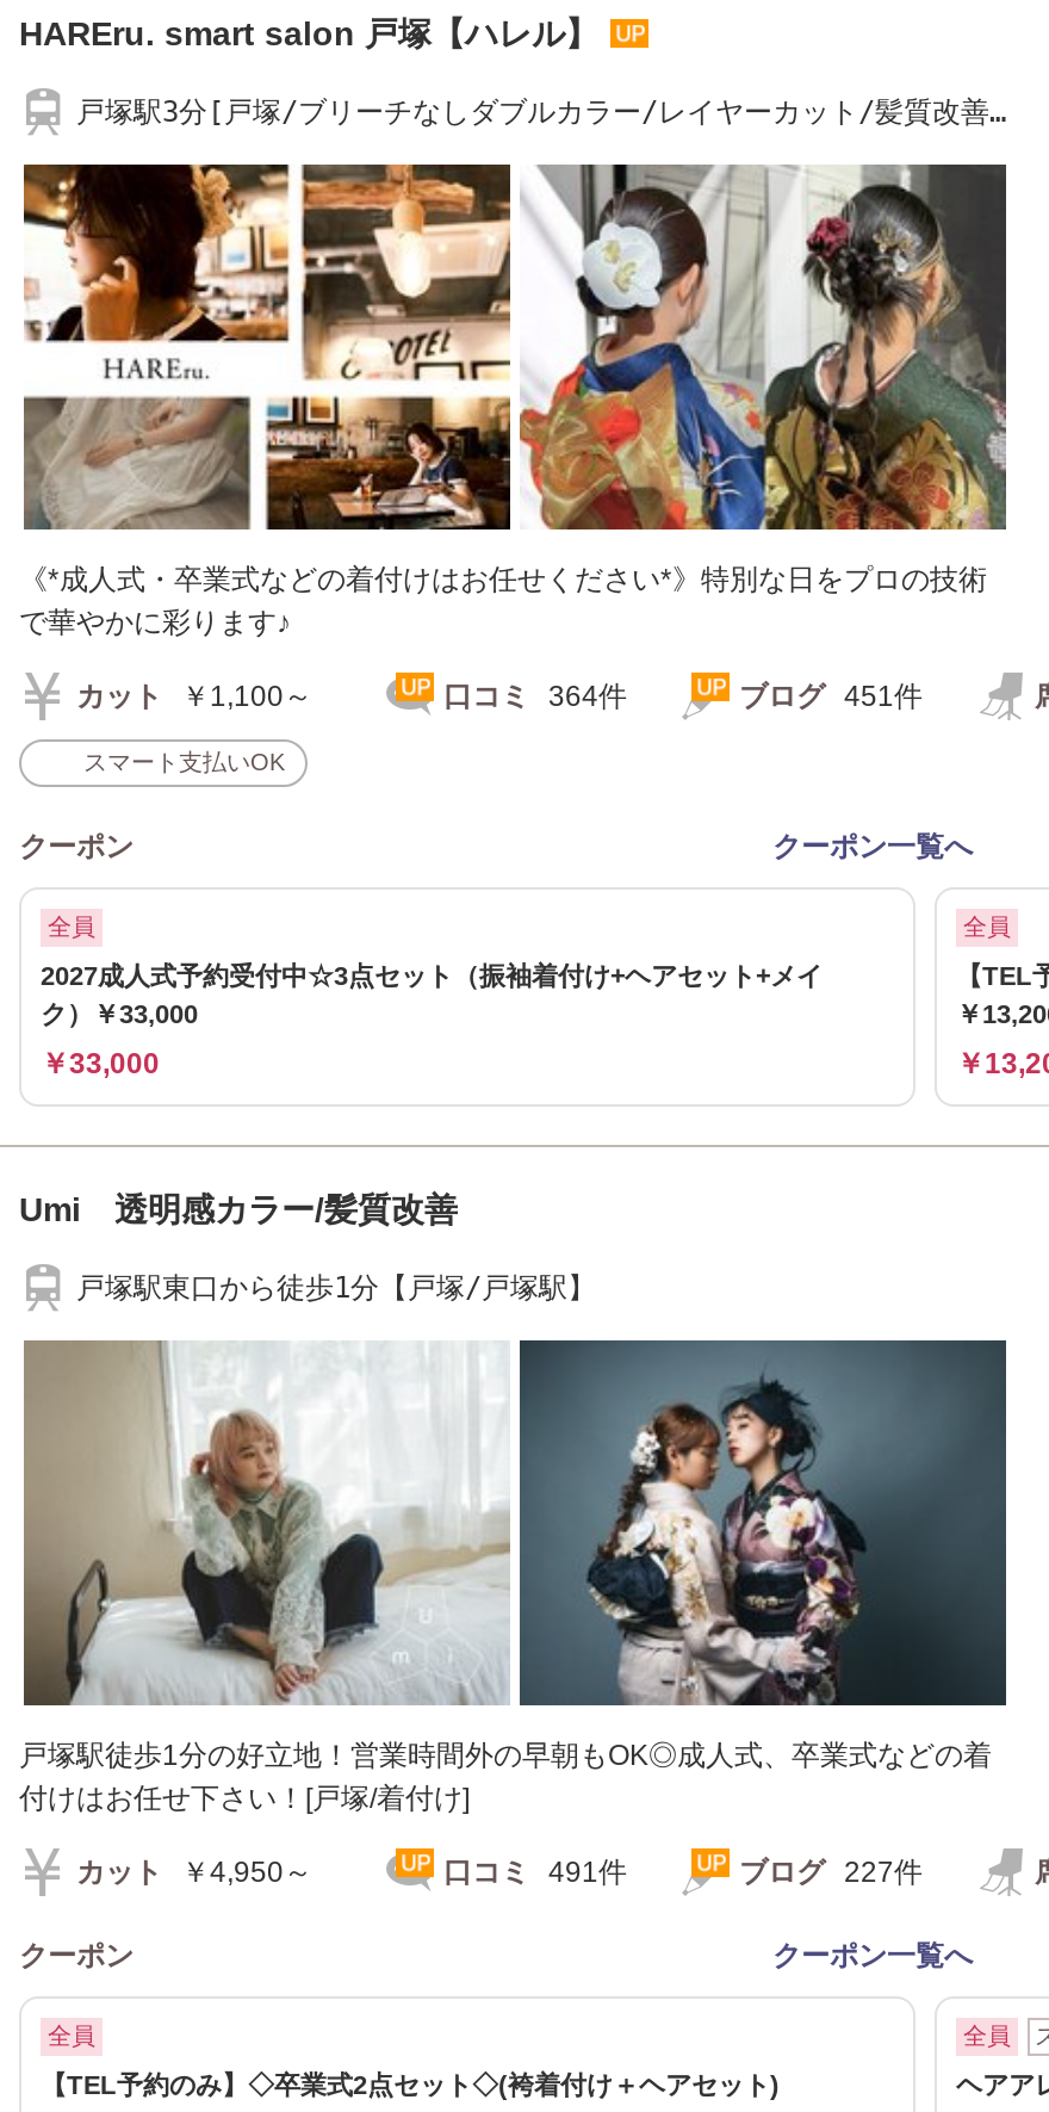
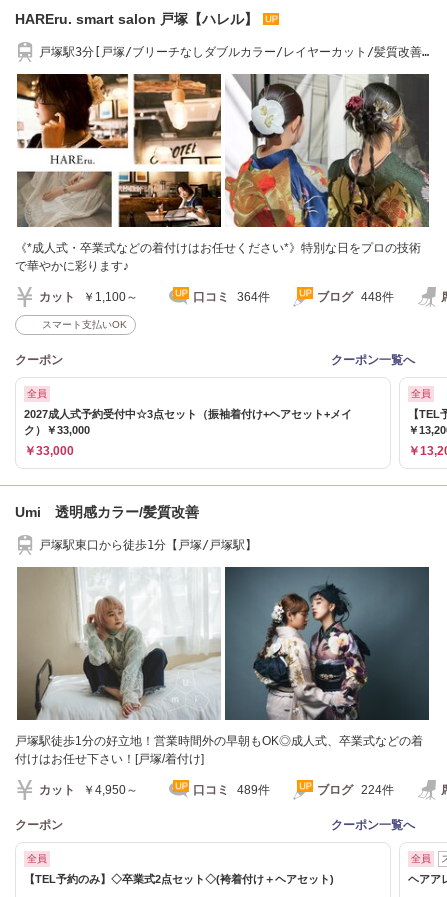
[739,679,923,713] ブログ 451件 -> [317,290,394,304] ブログ 448件
[443,1855,627,1888] 口コミ 491件 -> [193,783,270,797] 口コミ 489件
[739,1855,923,1888] ブログ 227件 -> [317,783,394,797] ブログ 224件

